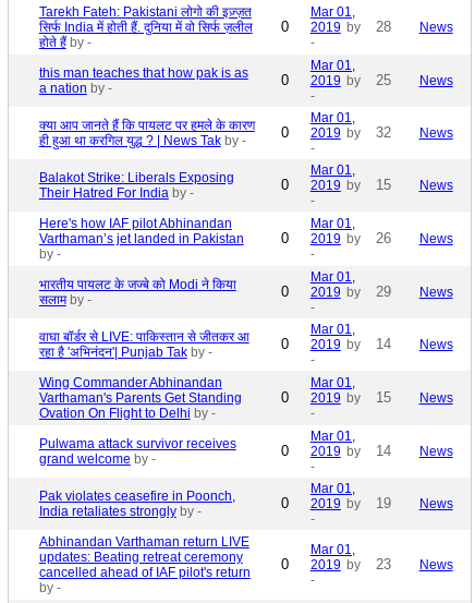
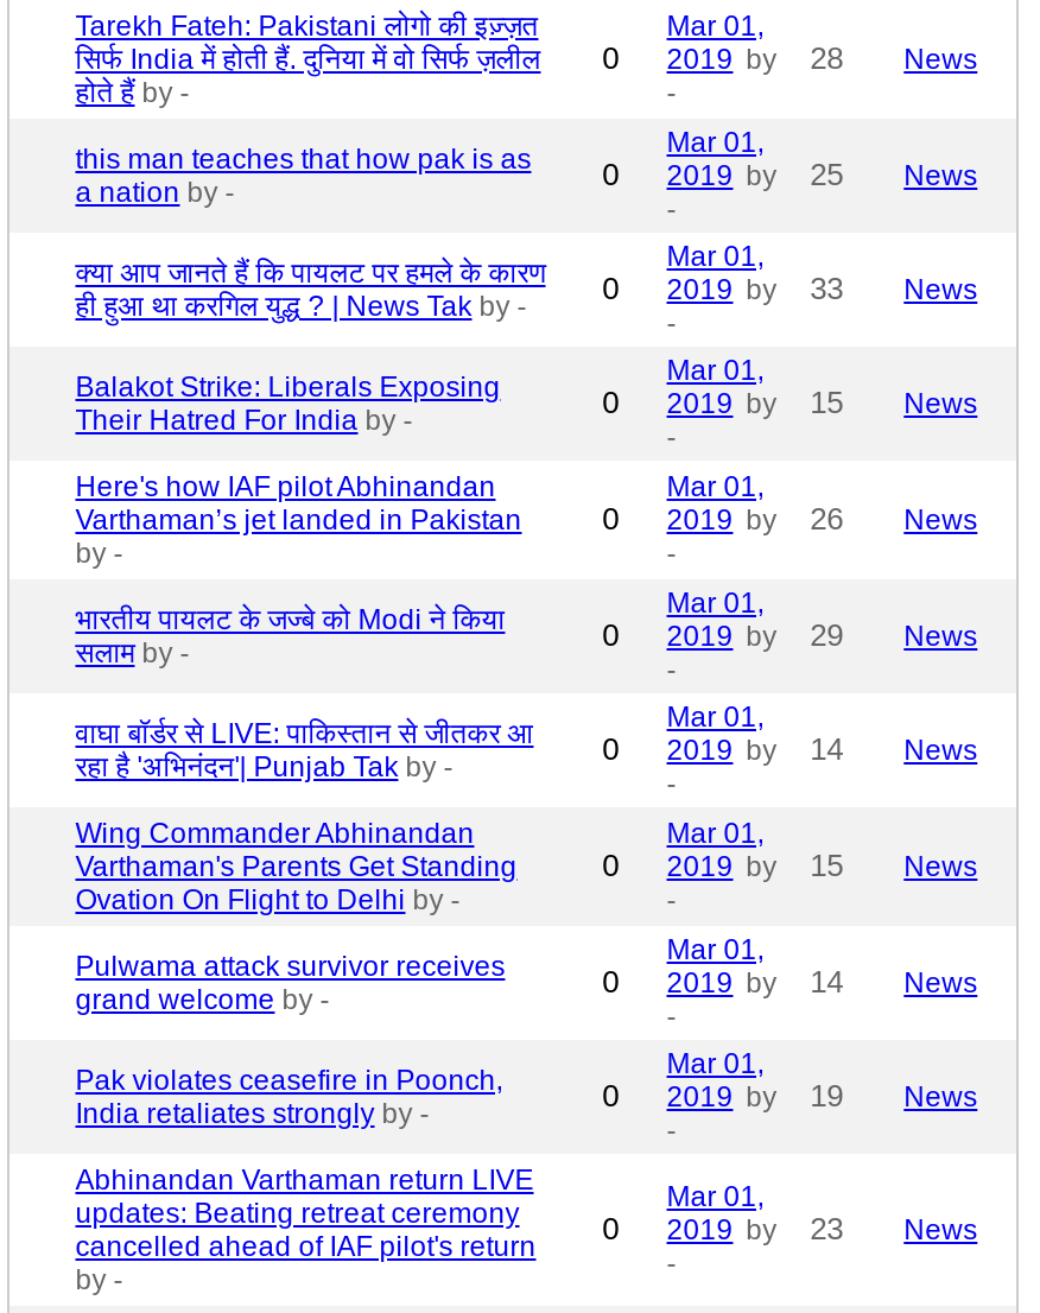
[39,118,453,141] क्या आप जानते हैं कि पायलट पर हमले के कारण 0 2019 by 32 News -> [76,258,977,307] क्या आप जानते हैं कि पायलट पर हमले के कारण 0 2019 by 33 News

